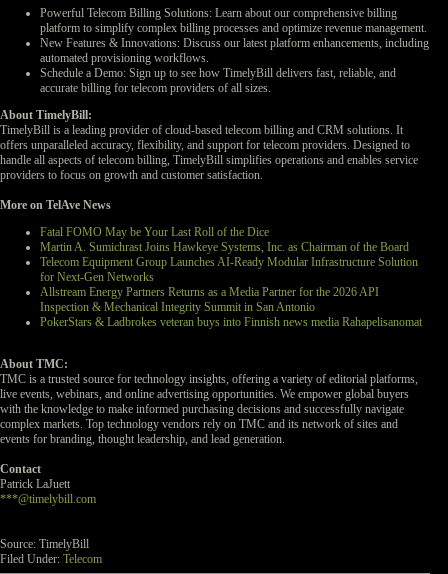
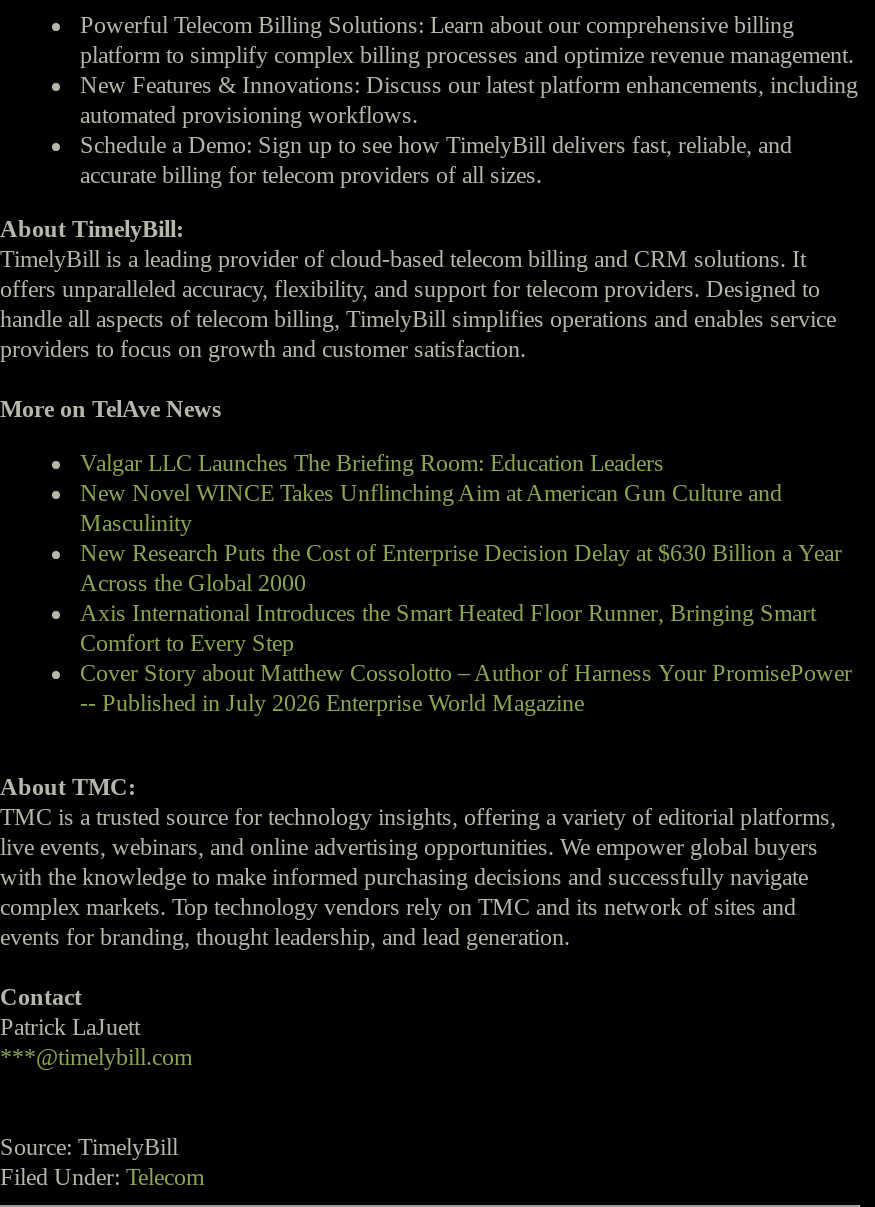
[40,225,422,329] Fatal FOMO May be Your Last Roll of the Dice | Martin A. Sumichrast Joins Hawkeye Systems, Inc. as Chairman of the Board | Telecom Equipment Group Launches AI-Ready Modular Infrastructure Solution | for Next-Gen Networks | Allstream Energy Partners Returns as a Media Partner for the 2026 API | Inspection & Mechanical Integrity Summit in San Antonio | PokerStars & Ladbrokes veteran buys into Finnish news media Rahapelisanomat -> [80,449,852,717] Valgar LLC Launches The Briefing Room: Education Leaders | New Novel WINCE Takes Unflinching Aim at American Gun Culture and | Masculinity | New Research Puts the Cost of Enterprise Decision Delay at $630 Billion a Year | Across the Global 2000 | Axis International Introduces the Smart Heated Floor Runner, Bringing Smart | Comfort to Every Step | Cover Story about Matthew Cossolotto – Author of Harness Your PromisePower | -- Published in July 2026 Enterprise World Magazine

